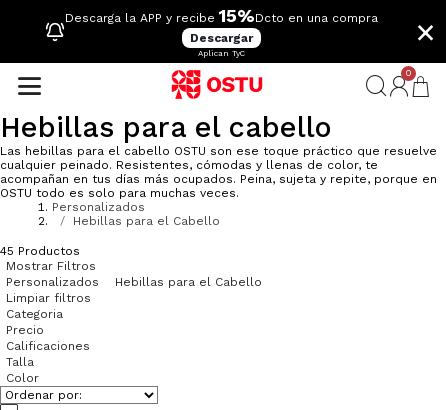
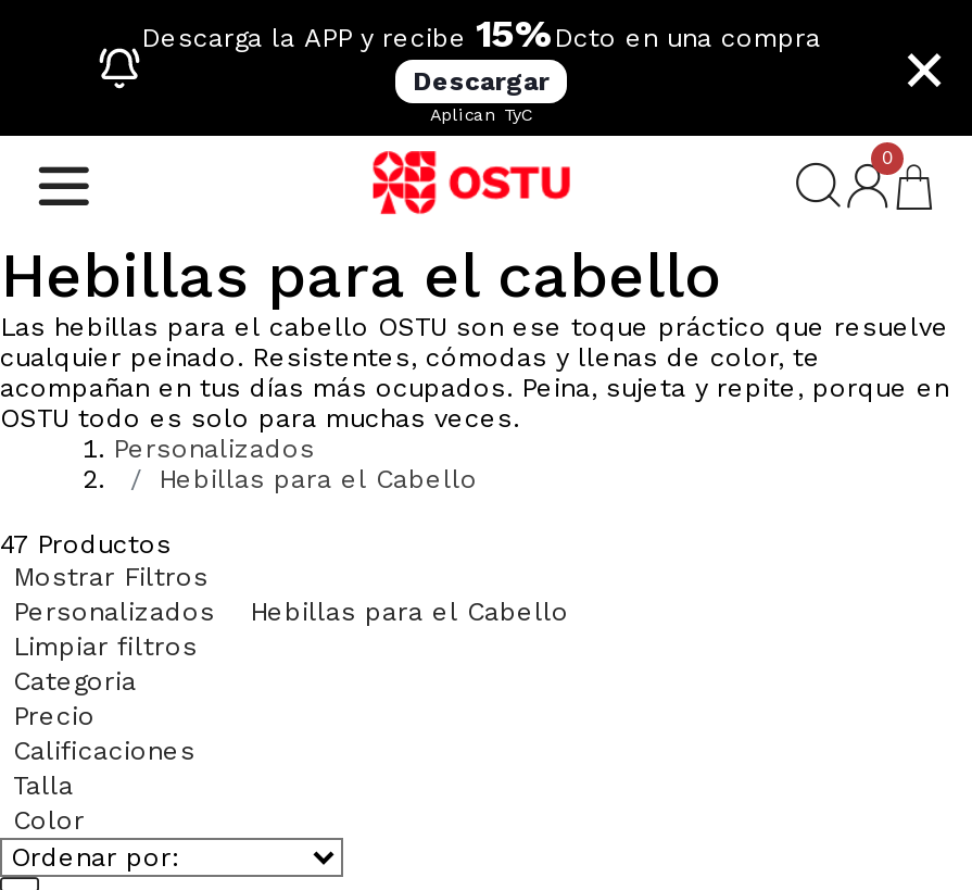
[0,244,80,258] 45 Productos -> [0,528,172,559] 47 Productos

